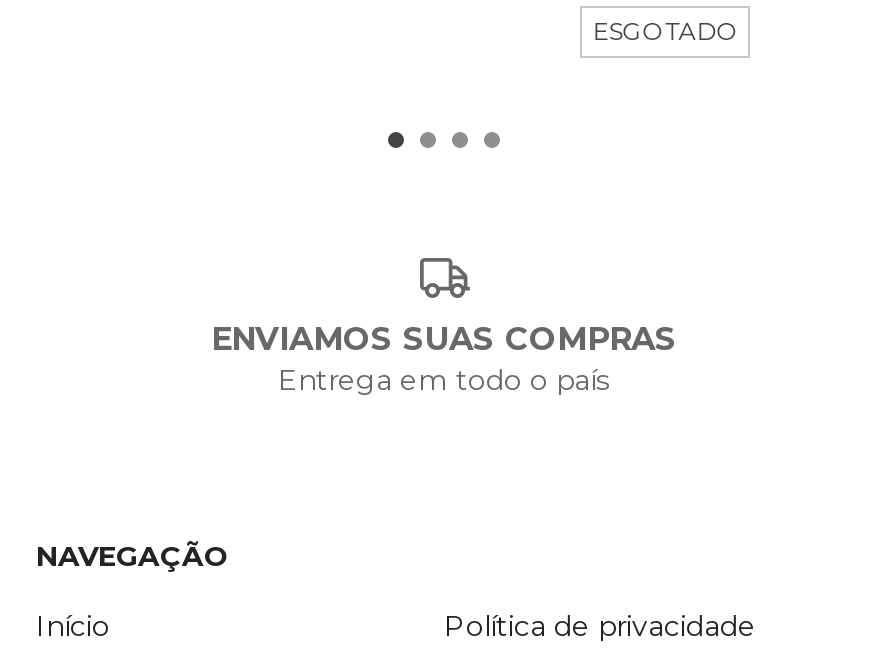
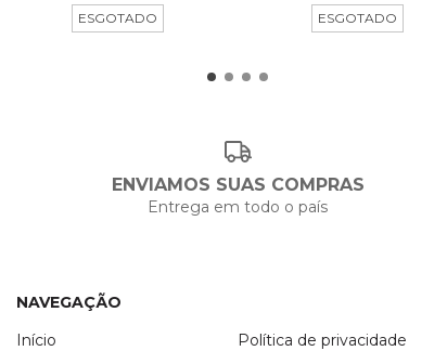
none -> [78,10,157,26] ESGOTADO

